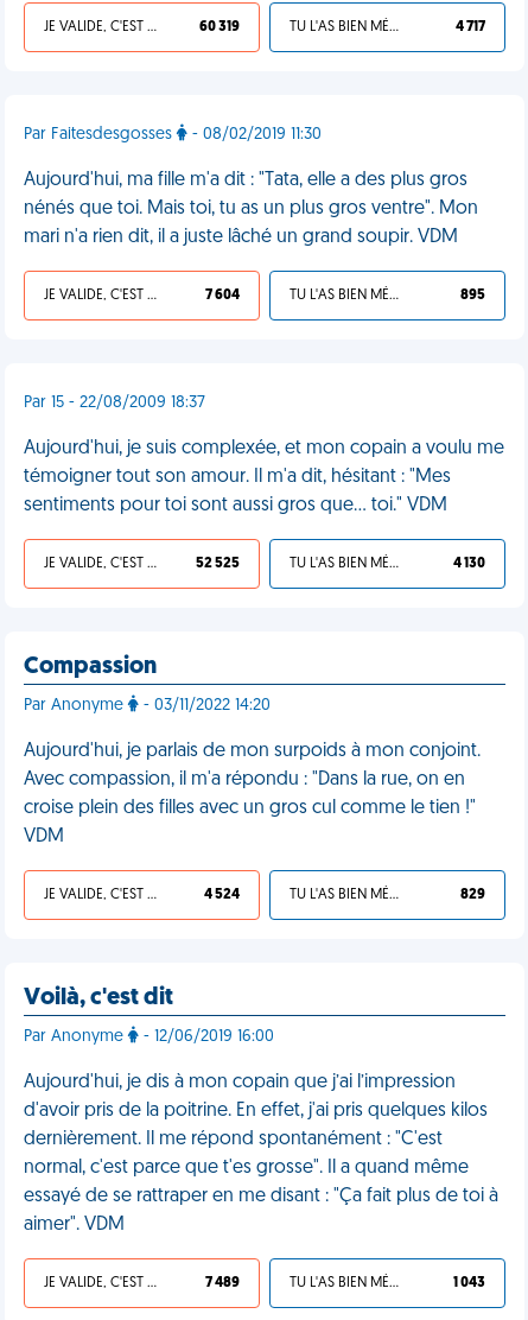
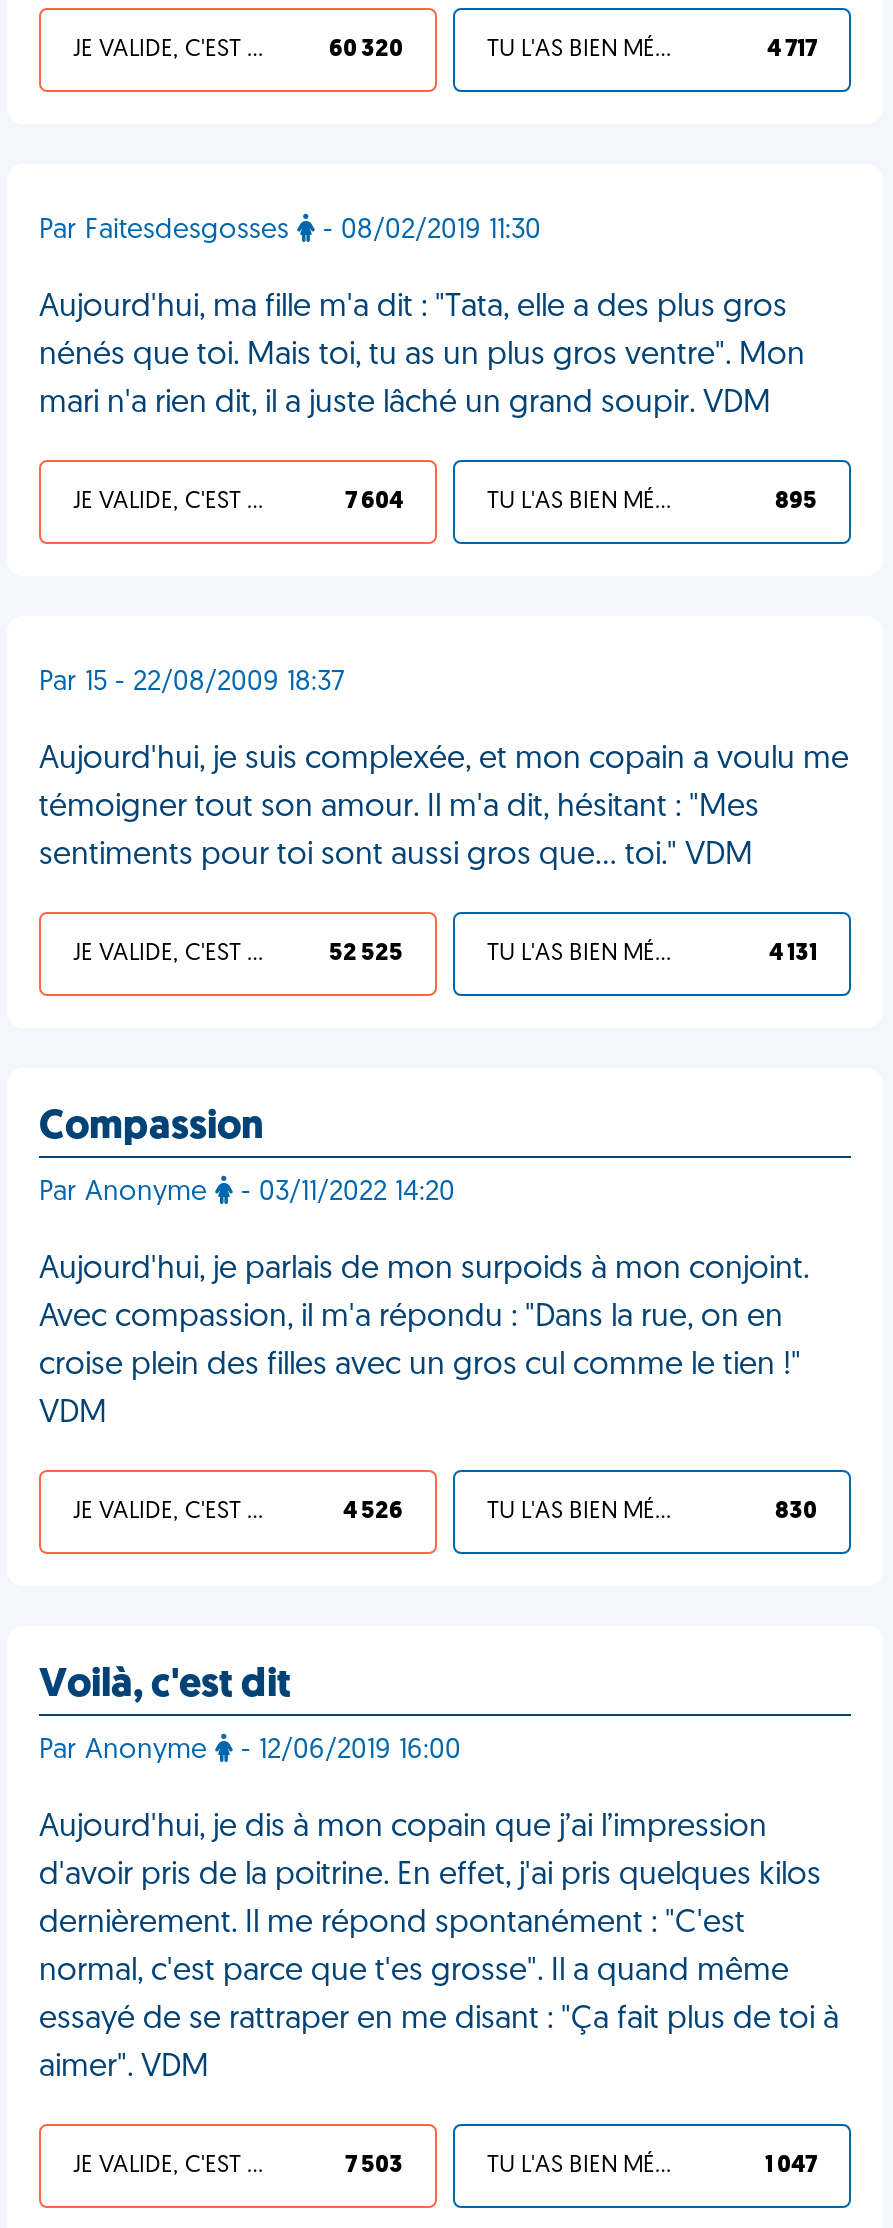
[199,20,240,34] 60 319 -> [329,38,403,62] 60 320
[453,557,485,571] 4 130 -> [769,942,817,966] 4 131
[204,888,240,902] 4 524 -> [343,1500,403,1524] 4 526
[460,888,485,902] 829 -> [775,1500,817,1524] 830
[205,1276,240,1290] 7 489 -> [345,2154,403,2178] 7 503
[453,1276,485,1290] 1 043 -> [765,2154,817,2178] 1 047

